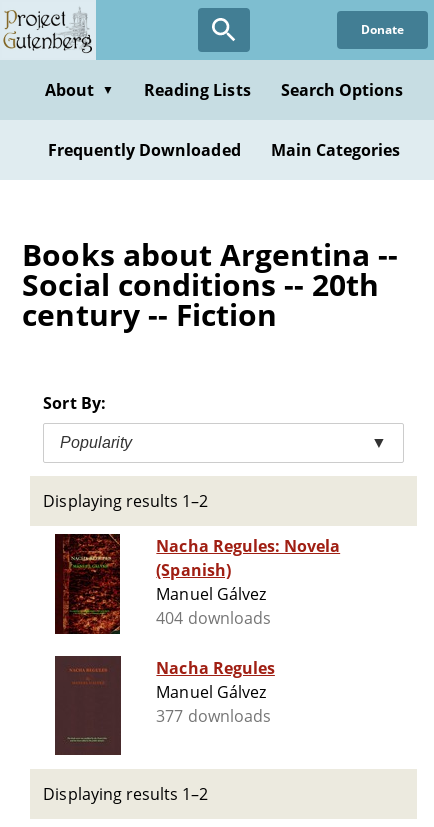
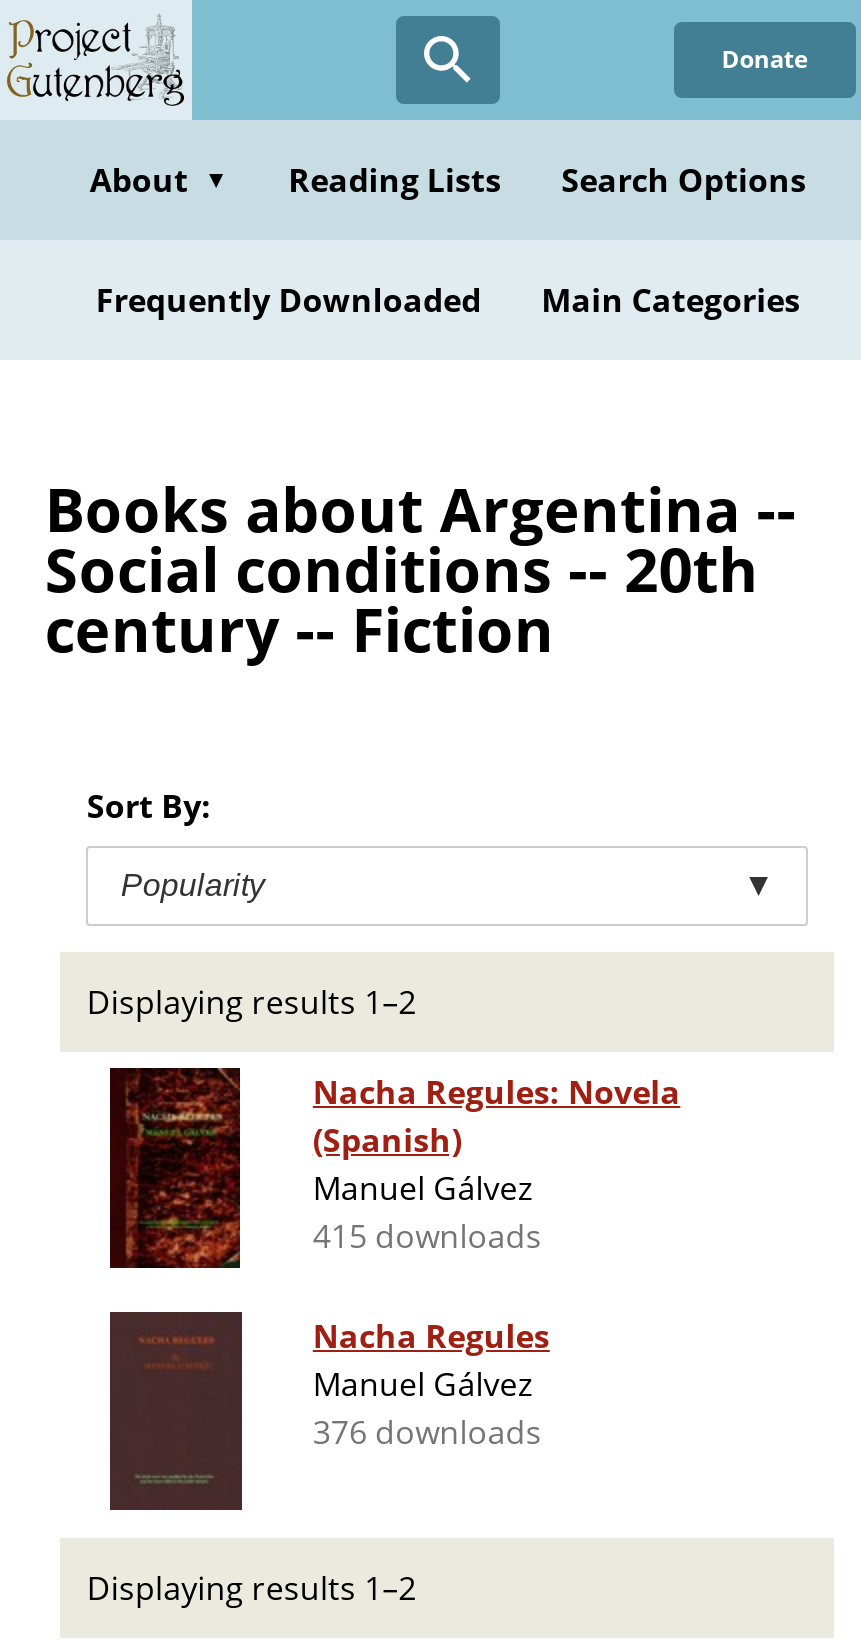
[156,607,271,629] 404 downloads -> [313,1214,542,1258] 415 downloads
[156,705,271,727] 377 downloads -> [313,1410,542,1454] 376 downloads

